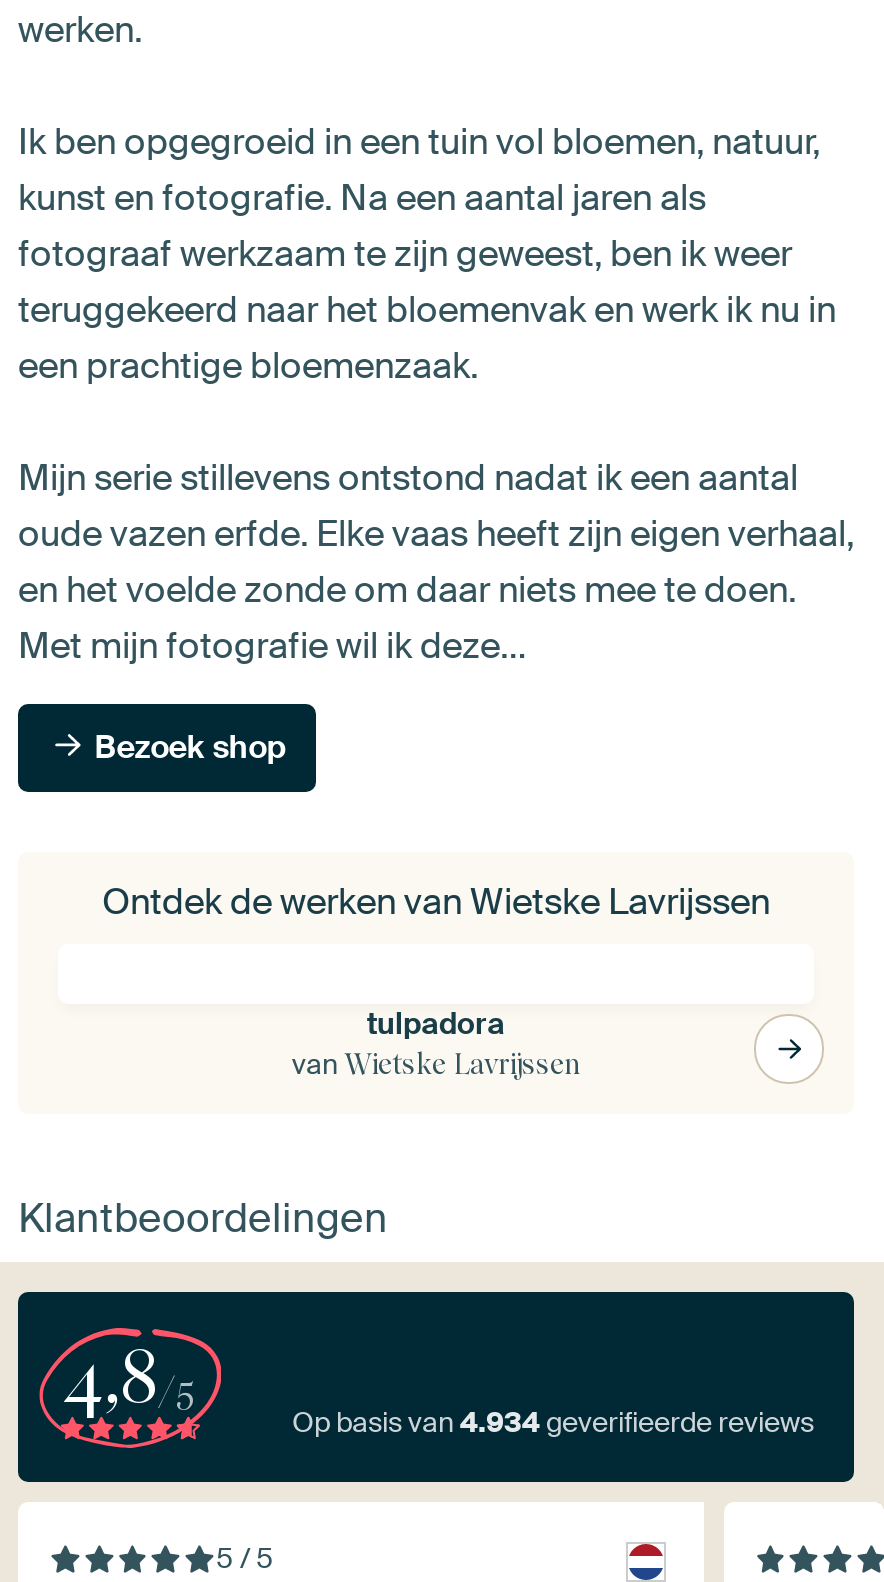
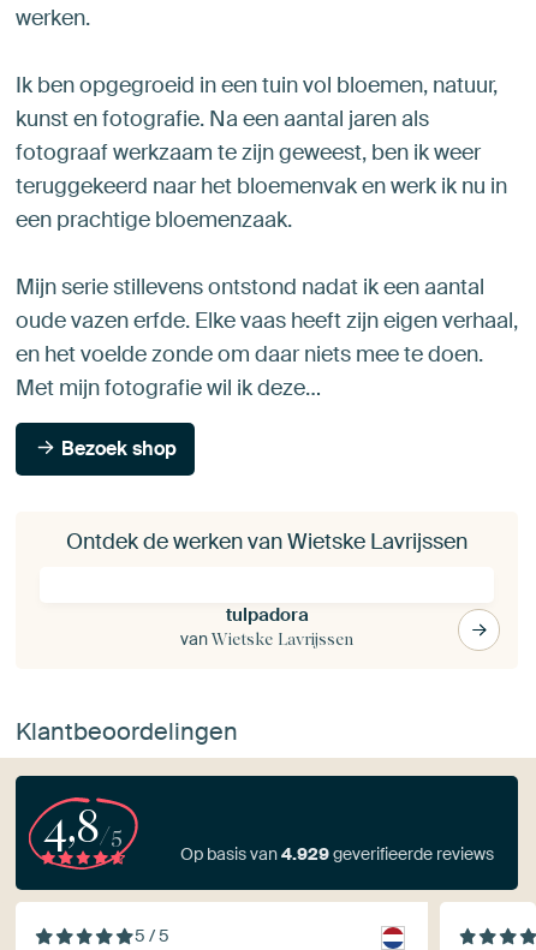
[292,1404,814,1440] Op basis van 4.934 geverifieerde reviews -> [180,843,494,865] Op basis van 4.929 geverifieerde reviews

